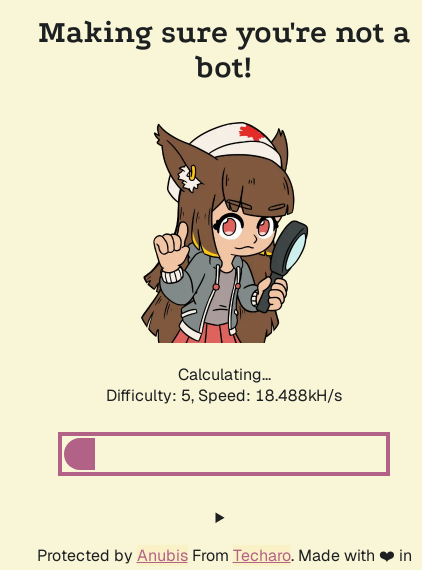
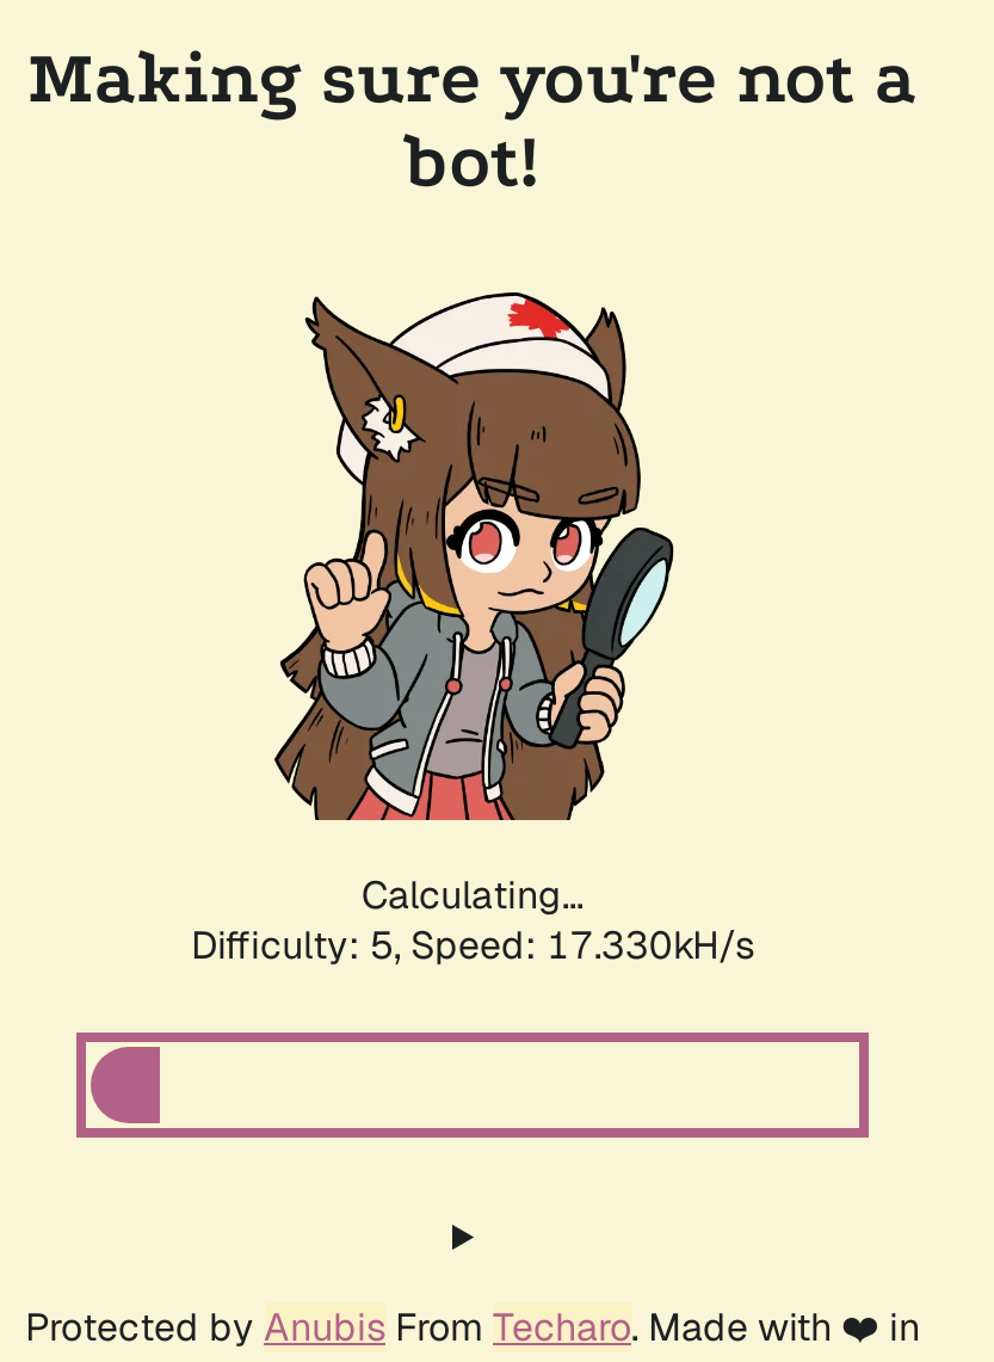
[106,385,342,406] Difficulty: 5, Speed: 18.488kH/s -> [191,920,754,970] Difficulty: 5, Speed: 17.330kH/s

